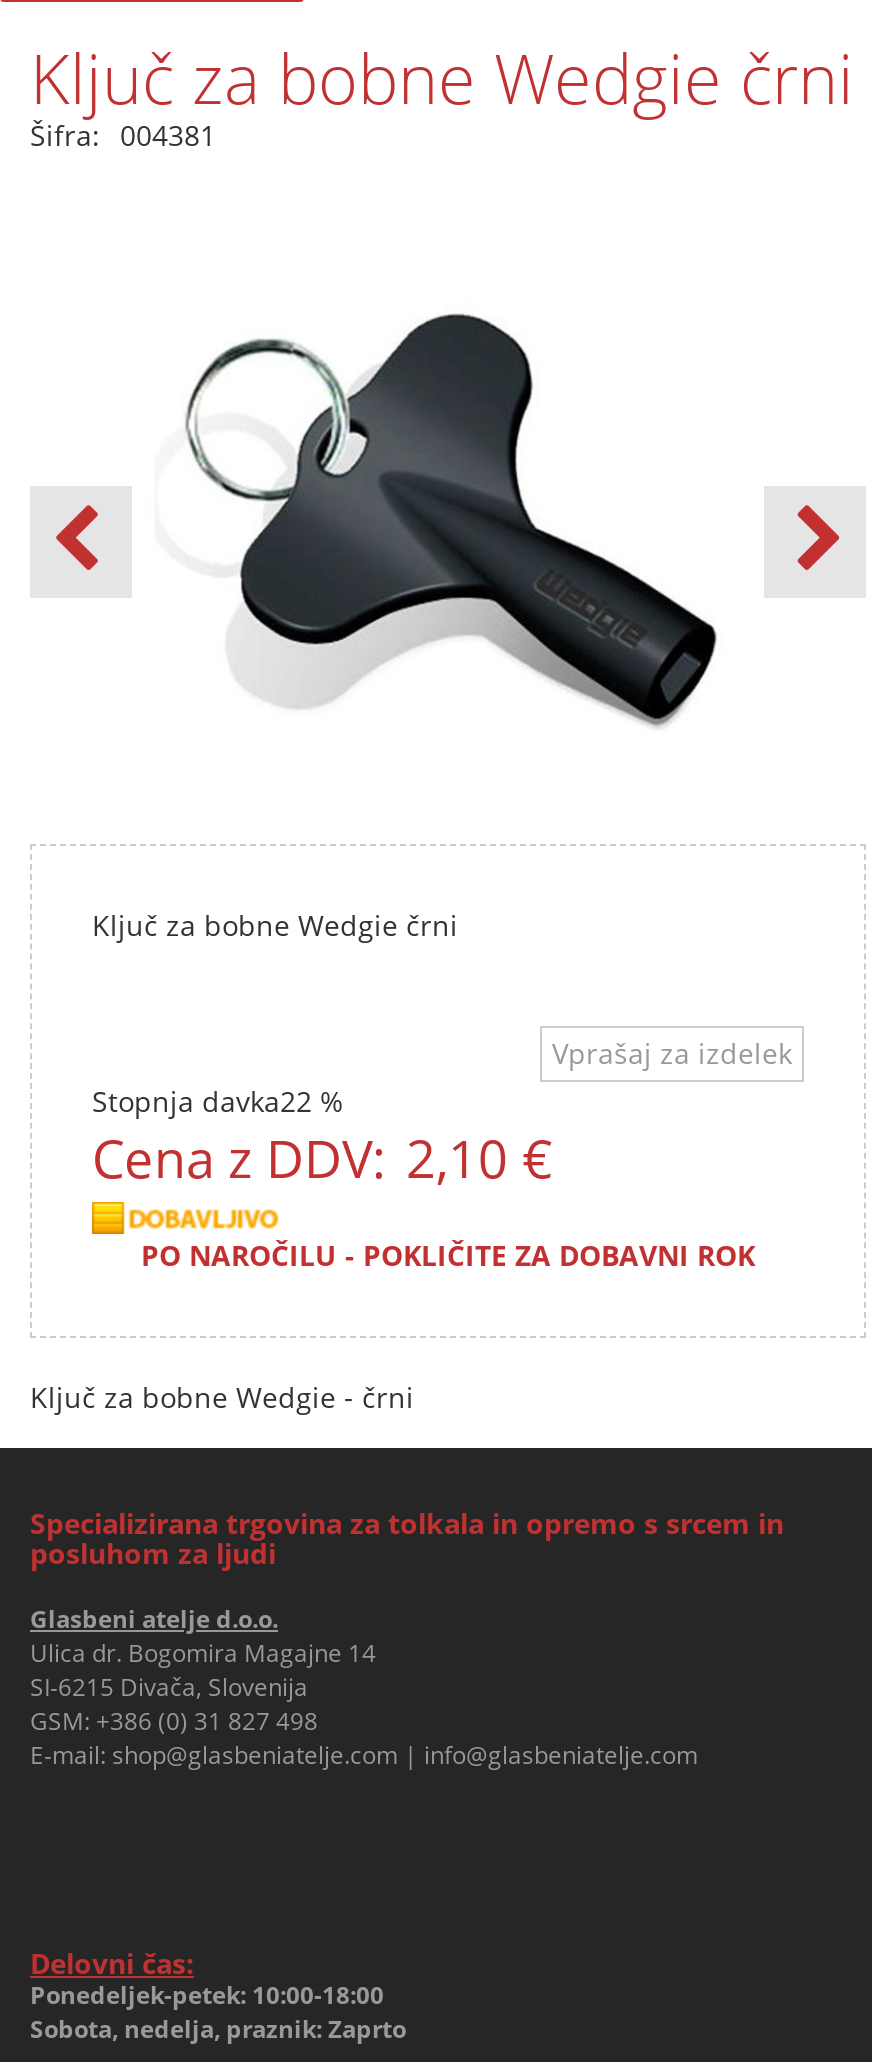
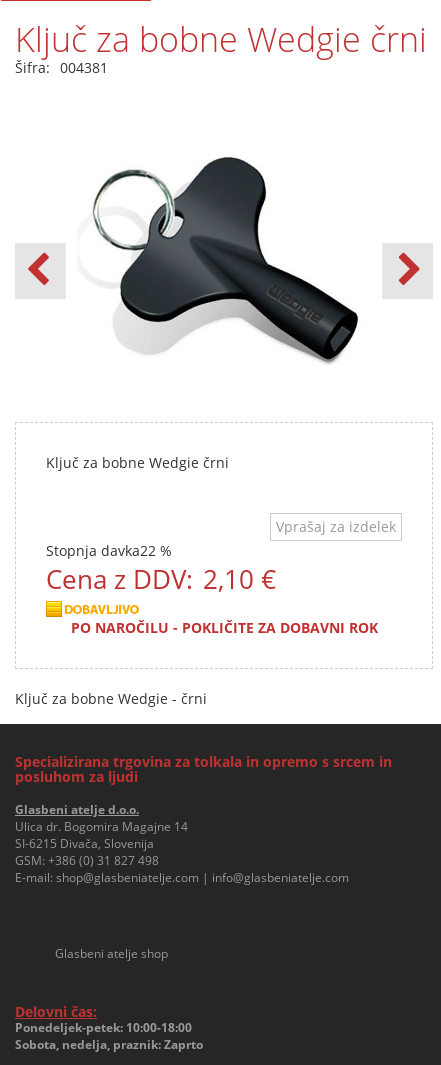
none -> [55,944,168,961] Glasbeni atelje shop

